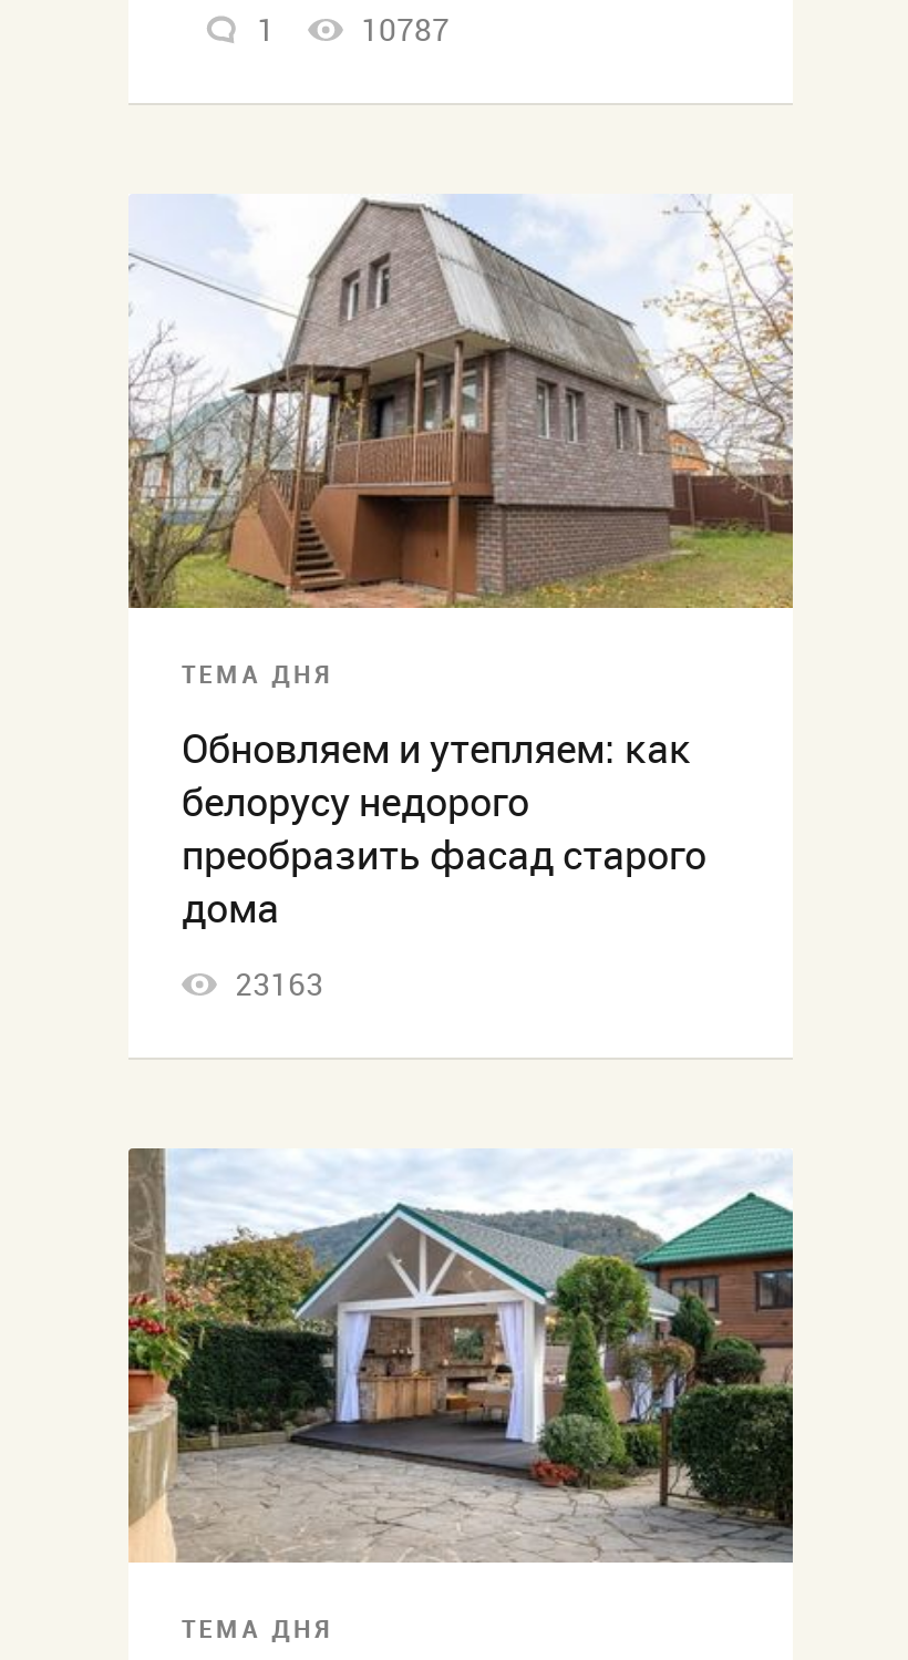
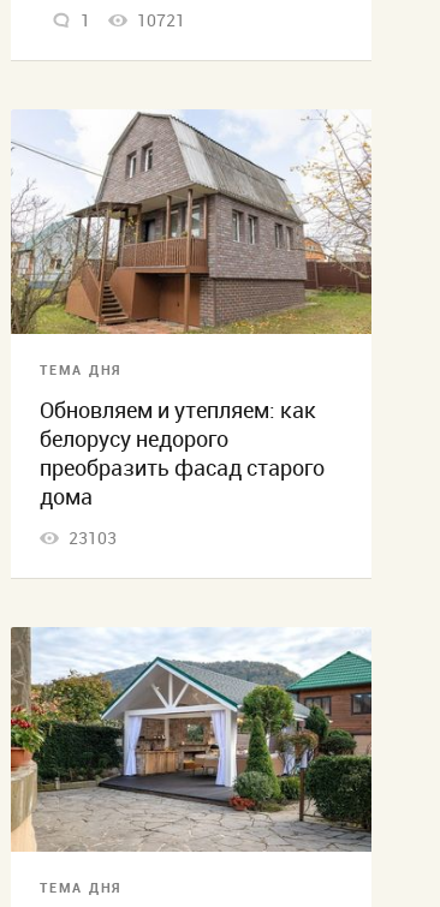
[361,12,450,48] 10787 -> [137,11,185,30] 10721
[235,967,323,1002] 23163 -> [69,529,117,548] 23103

